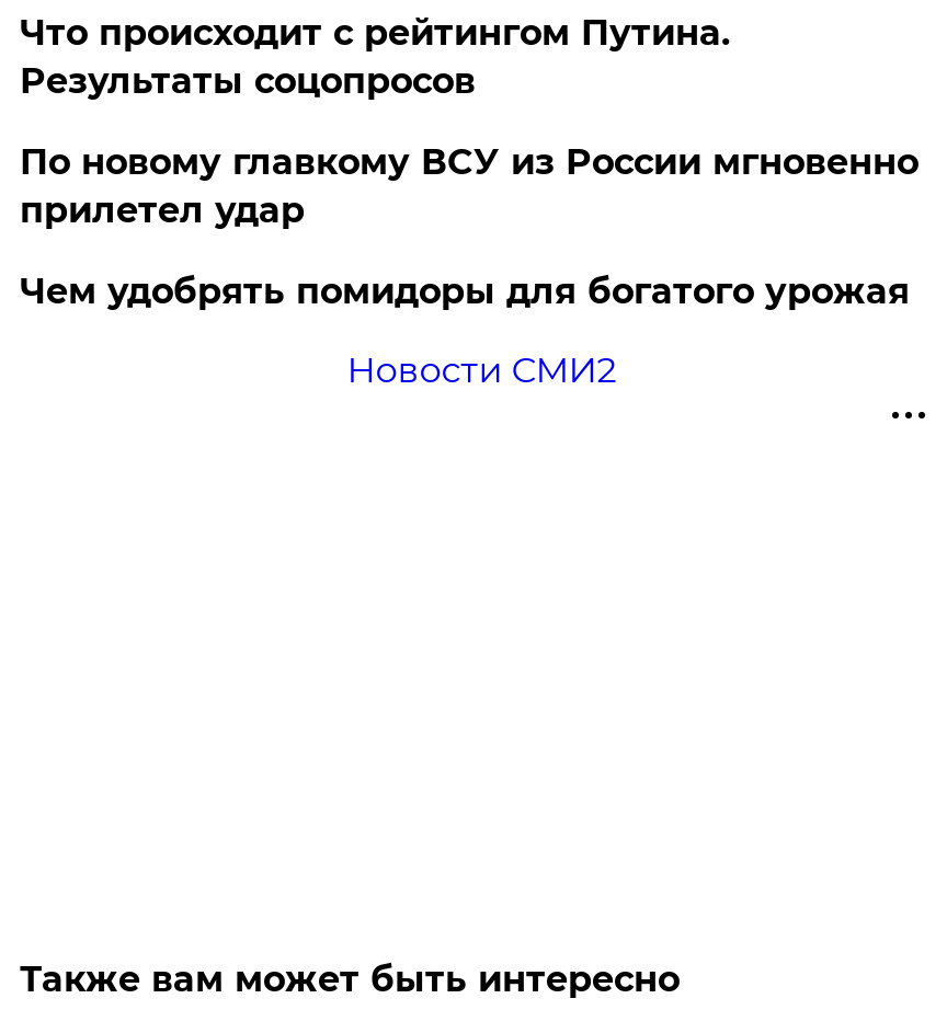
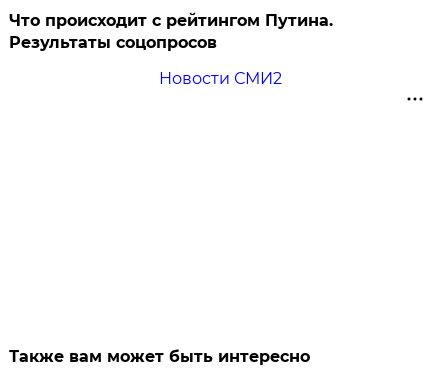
[20,141,918,312] По новому главкому ВСУ из России мгновенно | прилетел удар | Чем удобрять помидоры для богатого урожая -> none

